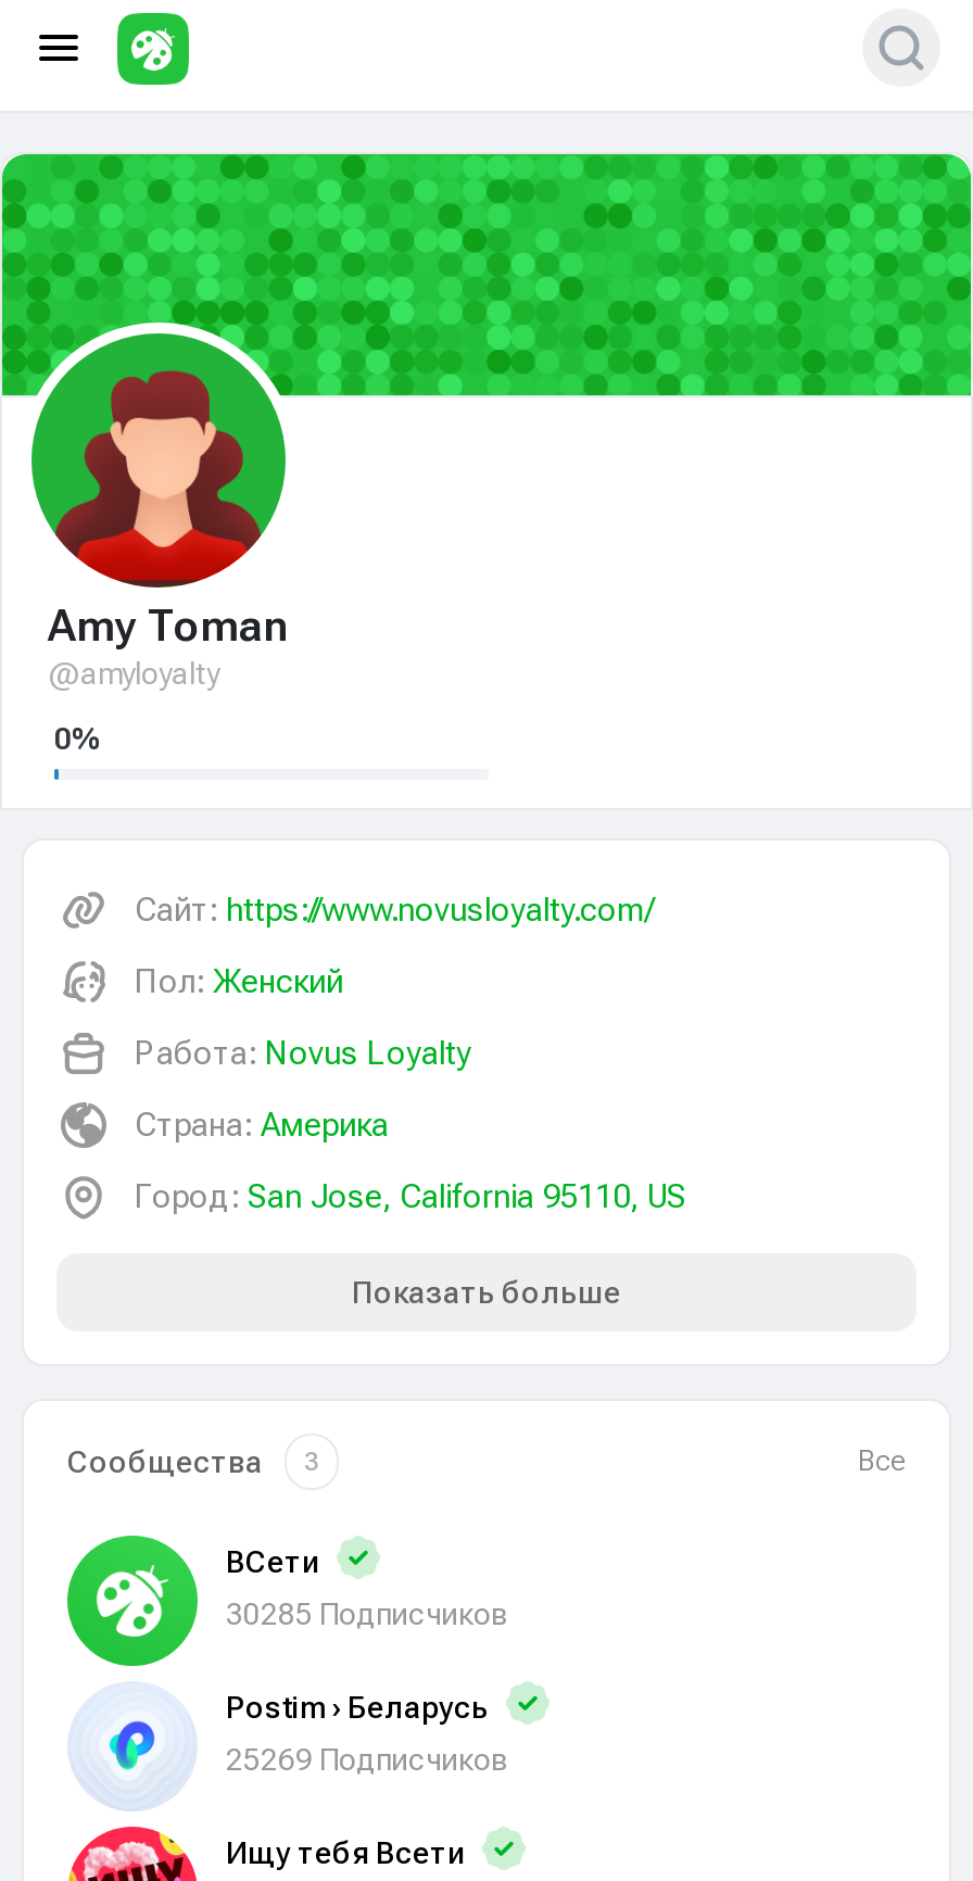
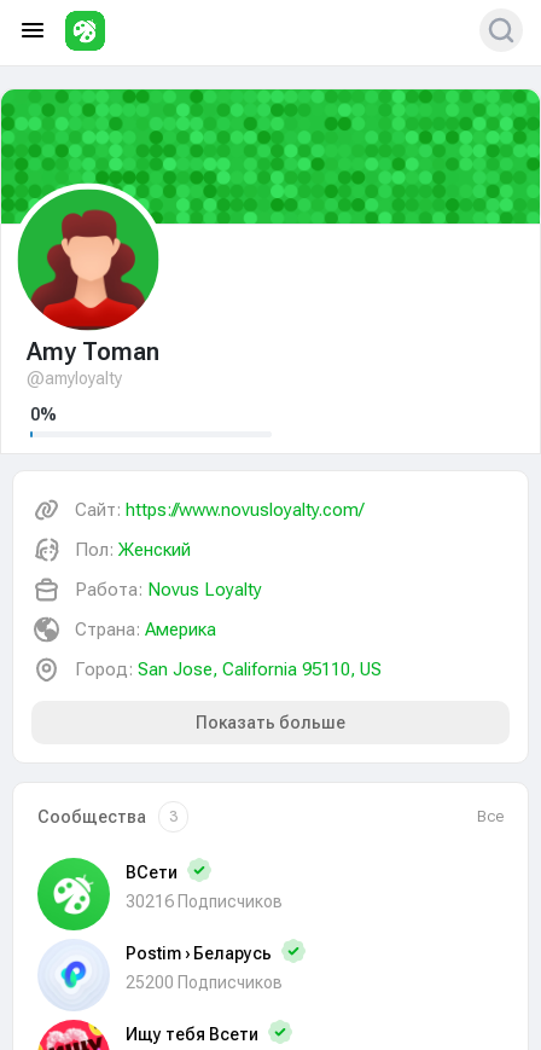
[226,1596,508,1631] 30285 Подписчиков -> [126,892,283,911] 30216 Подписчиков
[226,1742,508,1777] 25269 Подписчиков -> [126,973,283,992] 25200 Подписчиков

